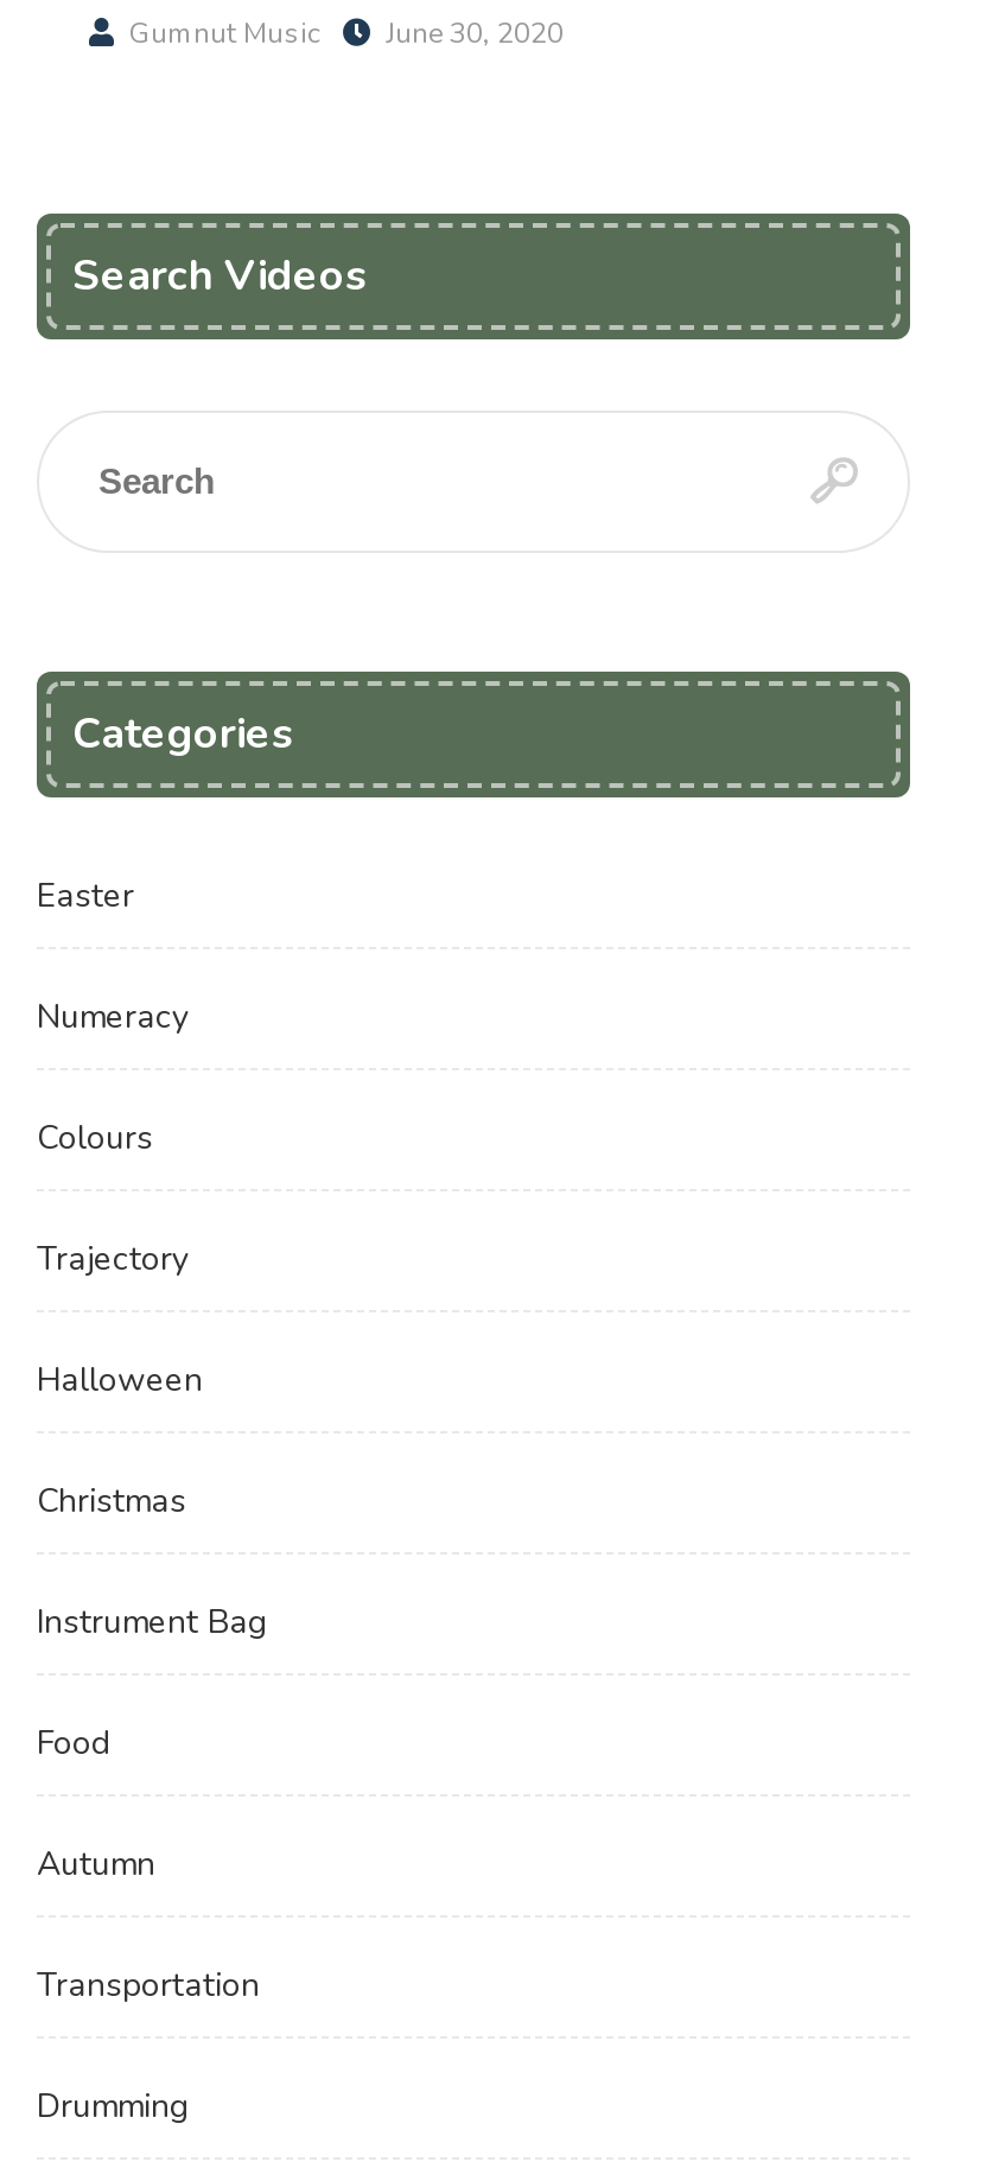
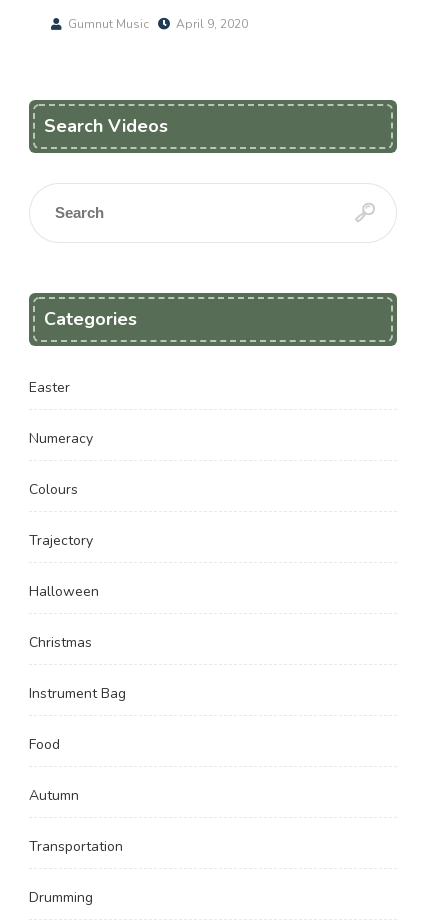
[129,13,564,51] Gumnut Music June 30, 2020 -> [68,16,248,32] Gumnut Music April 9, 2020

